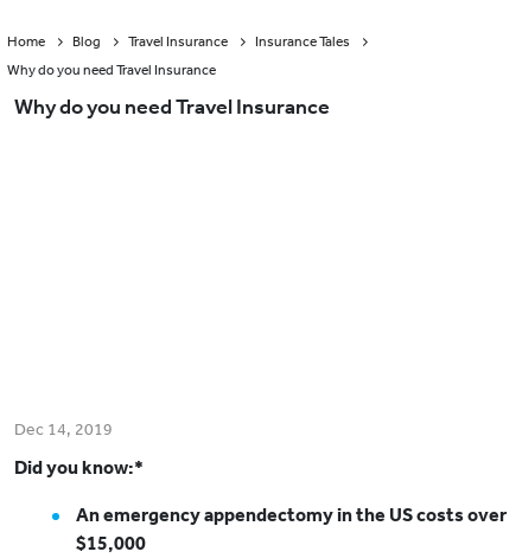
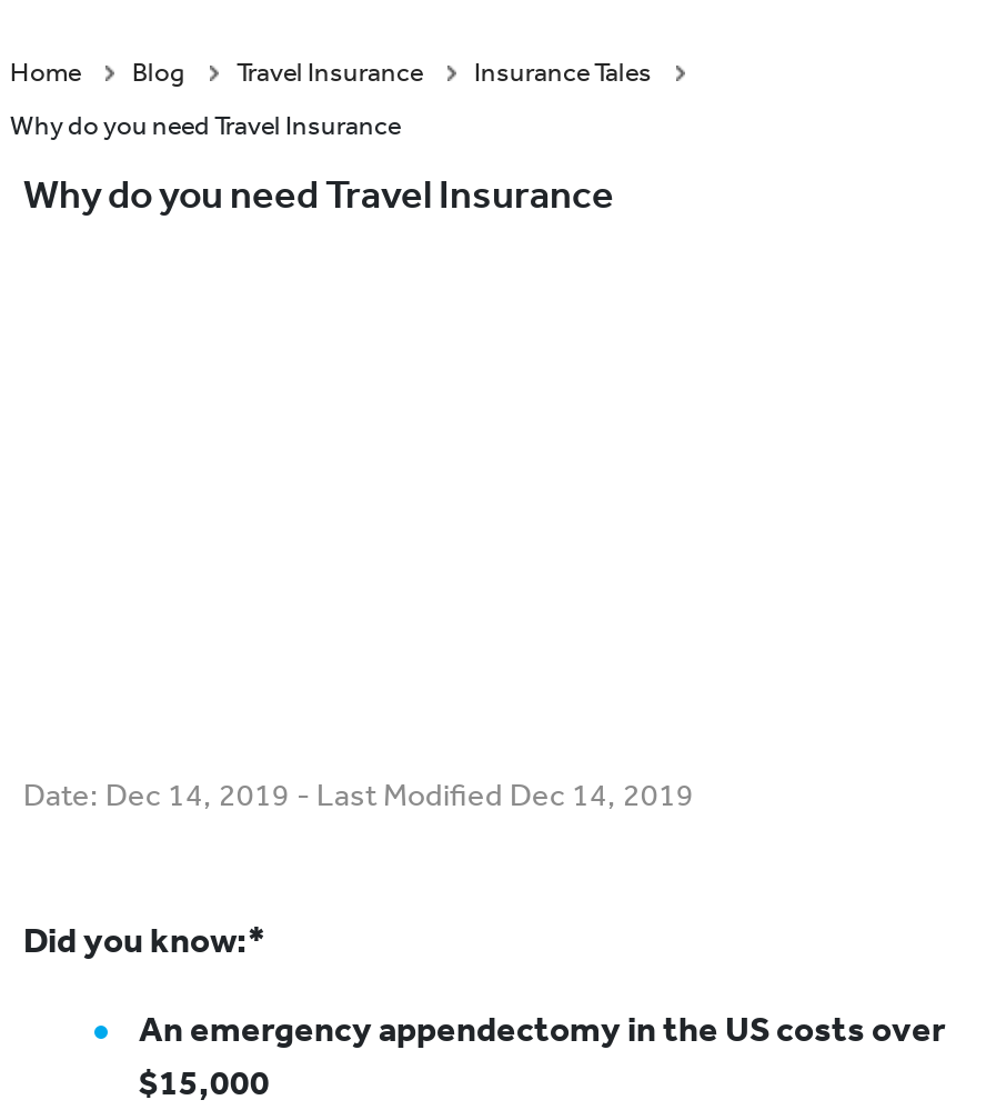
[14,420,113,440] Dec 14, 2019 -> [23,777,694,815] Date: Dec 14, 2019 - Last Modified Dec 14, 2019

